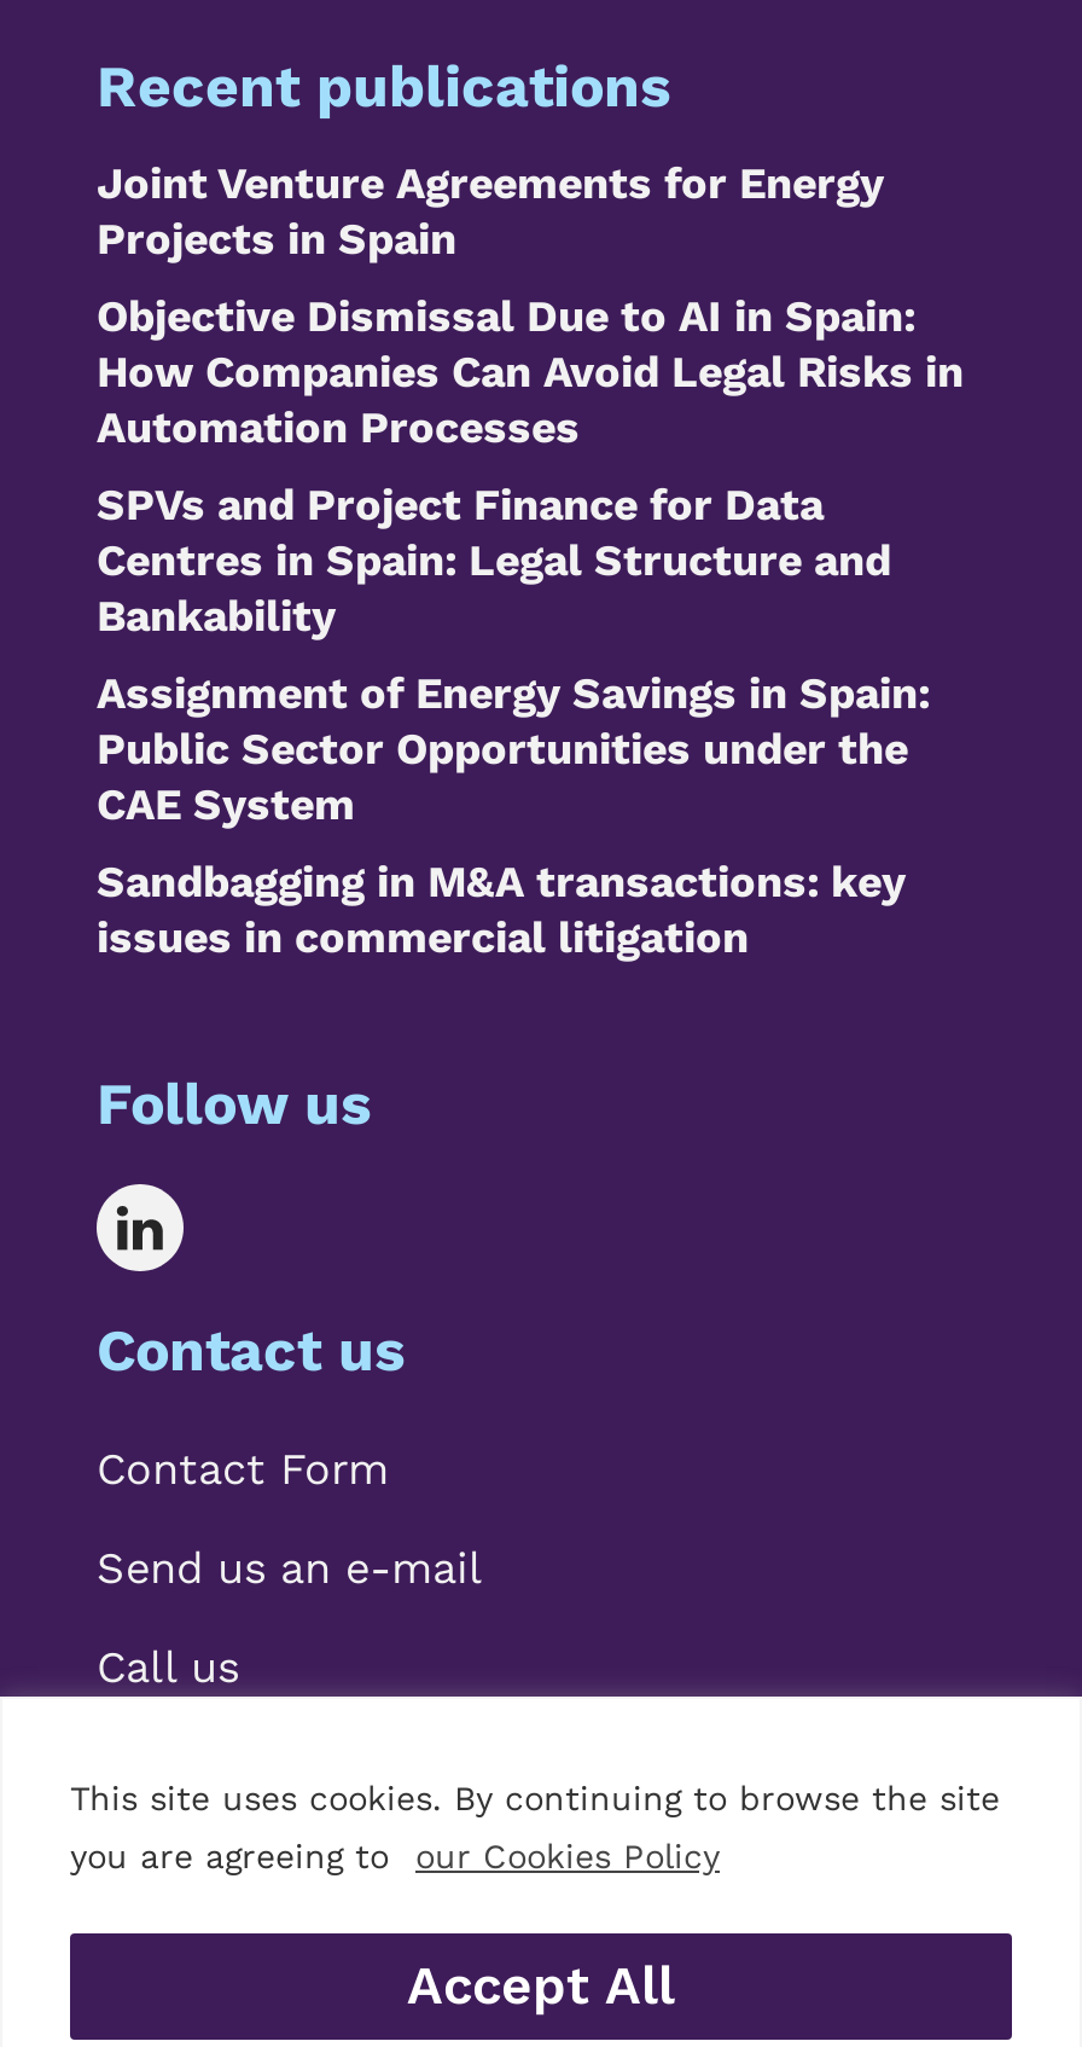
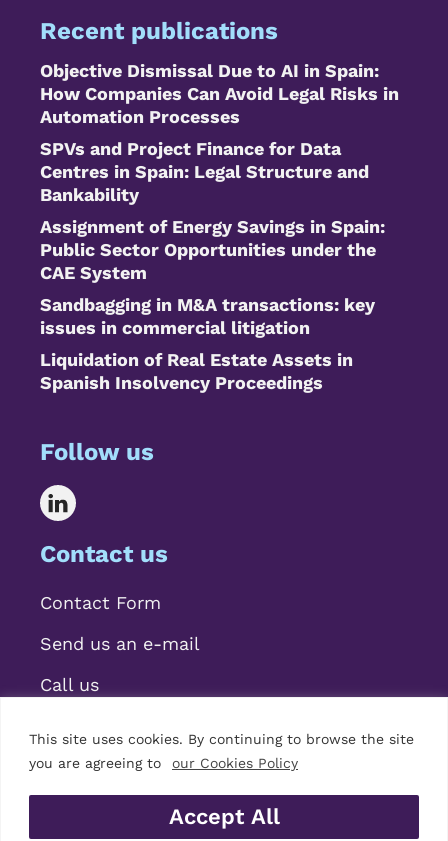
[97,158,884,264] Joint Venture Agreements for Energy | Projects in Spain -> none
moved [97,290,964,962] -> [40,60,399,338]: Objective Dismissal Due to AI in Spain: | How Companies Can Avoid Legal Risks in | Automation Processes | ... | Sandbagging in M&A transactions: key | issues in commercial litigation
none -> [40,349,353,393] Liquidation of Real Estate Assets in | Spanish Insolvency Proceedings

